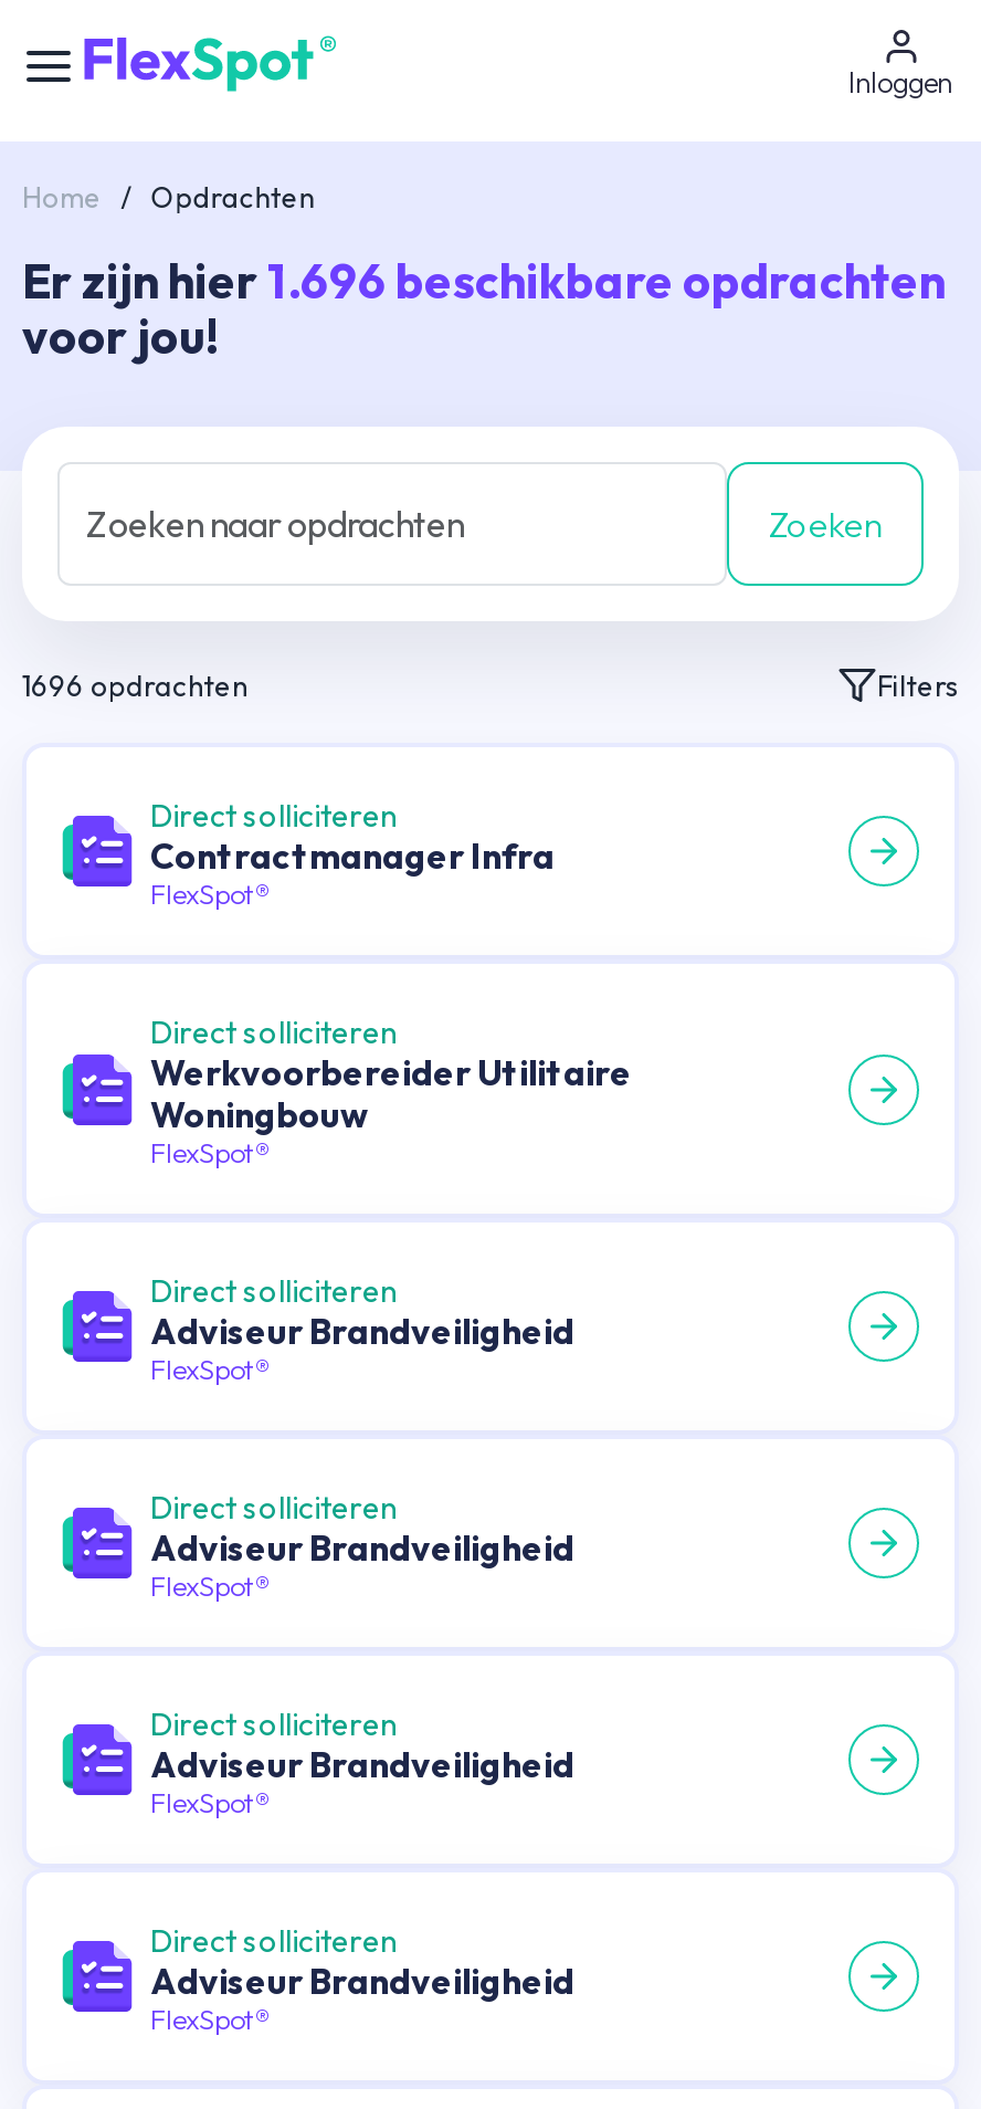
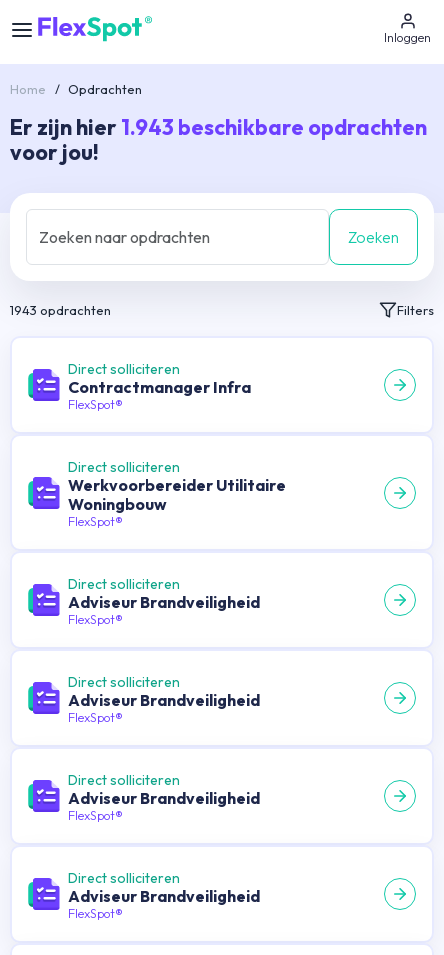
[22,250,946,312] Er zijn hier 1.696 beschikbare opdrachten -> [10,113,427,141] Er zijn hier 1.943 beschikbare opdrachten
[22,668,247,703] 1696 opdrachten -> [10,302,111,318] 1943 opdrachten

